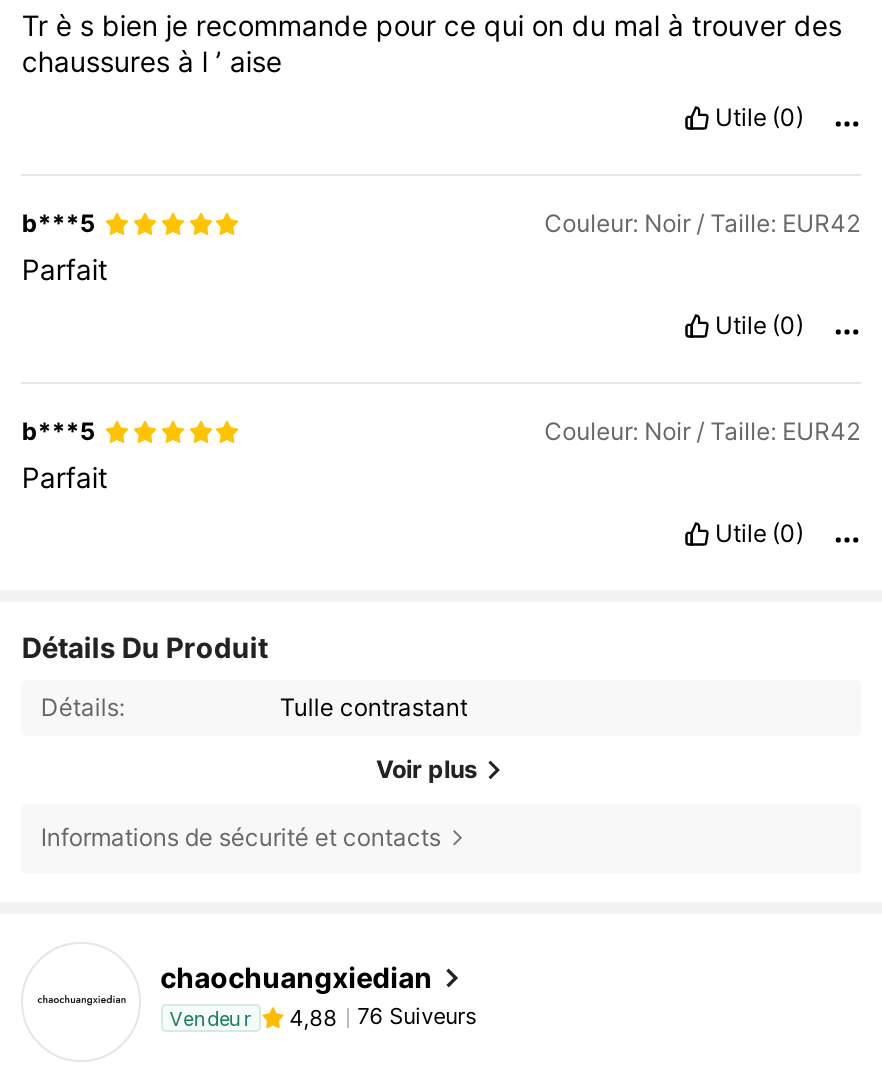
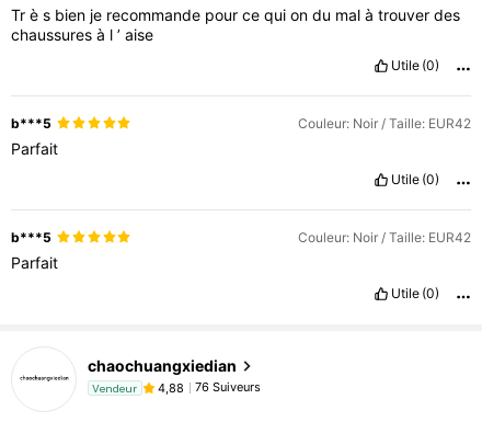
[22,629,478,852] Détails Du Produit | Détails: | Tulle contrastant | Voir plus | Informations de sécurité et contacts -> none

